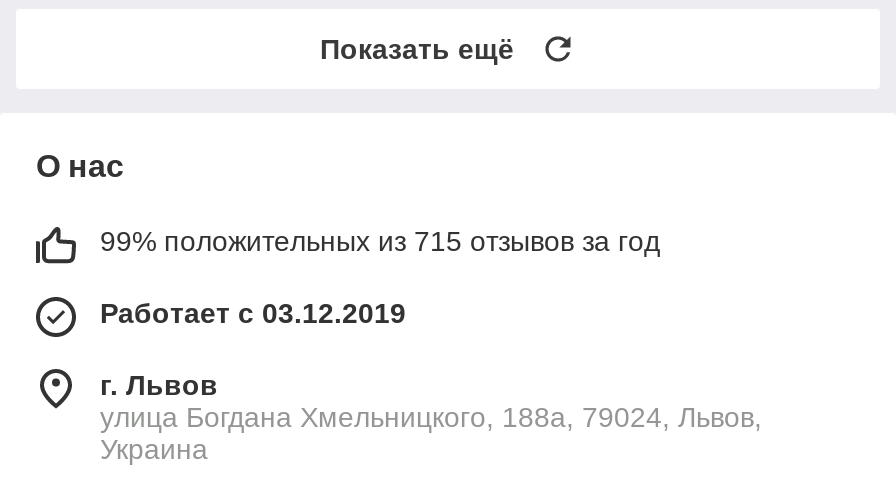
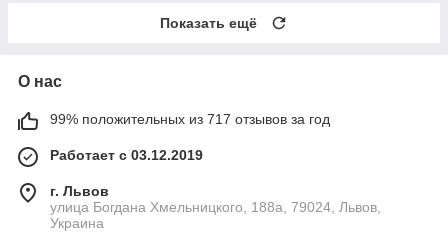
[100,225,660,257] 99% положительных из 715 отзывов за год -> [50,111,330,127] 99% положительных из 717 отзывов за год

